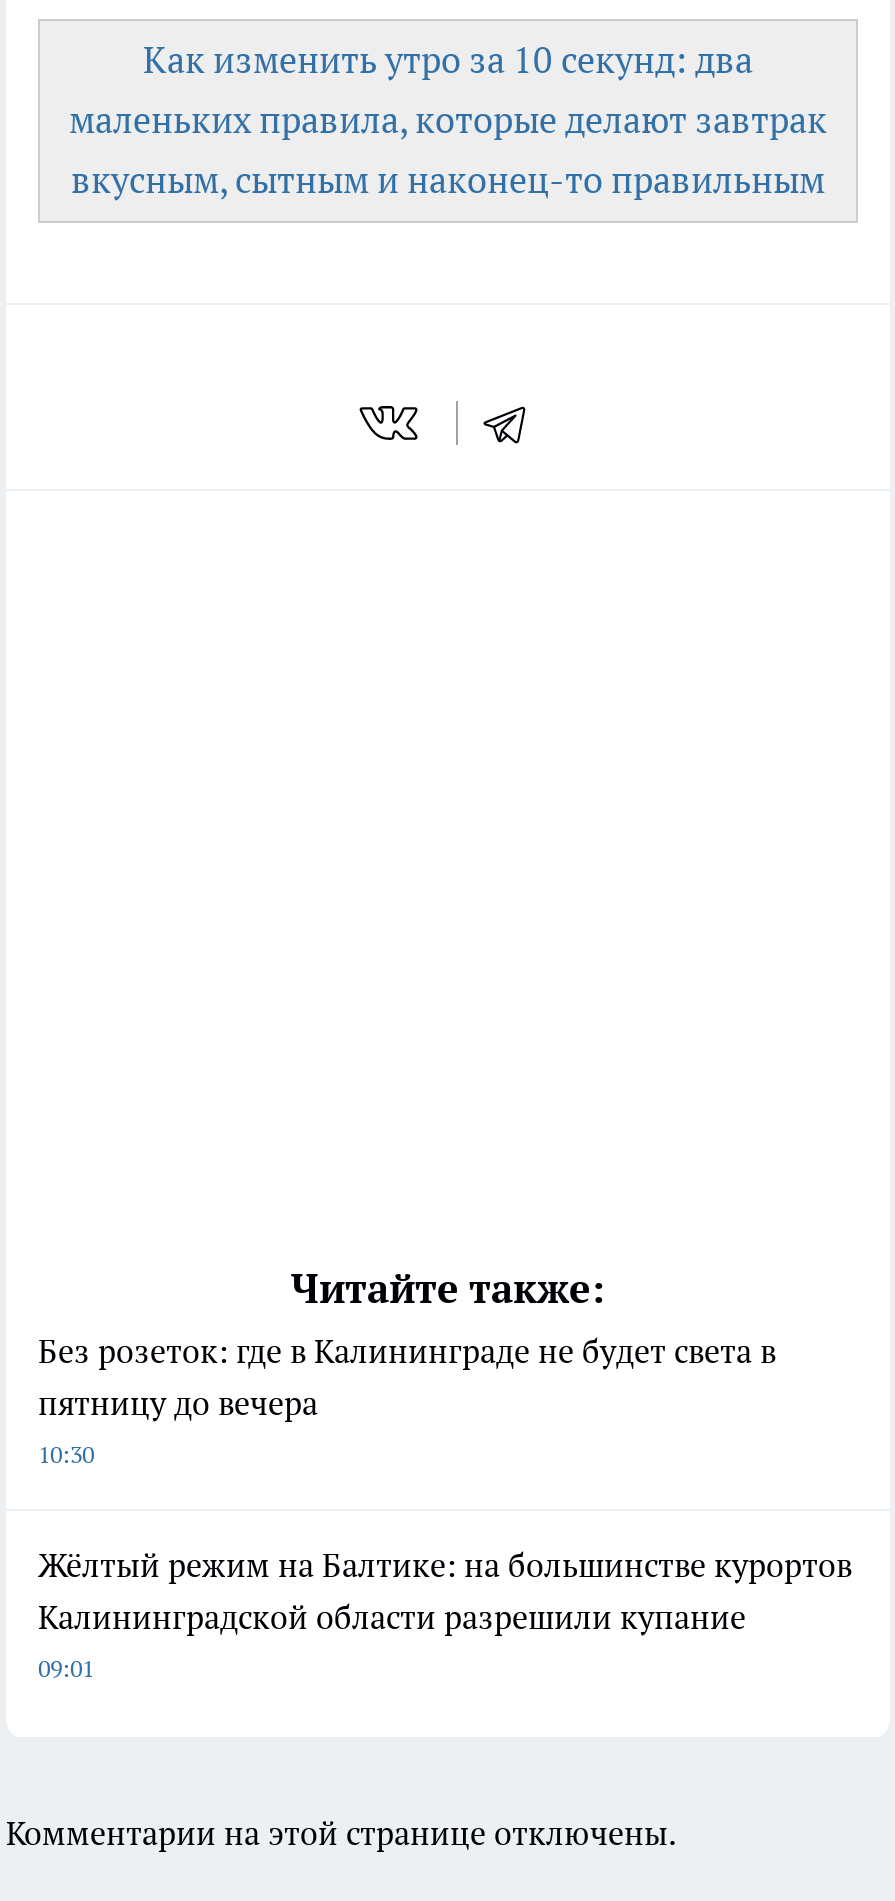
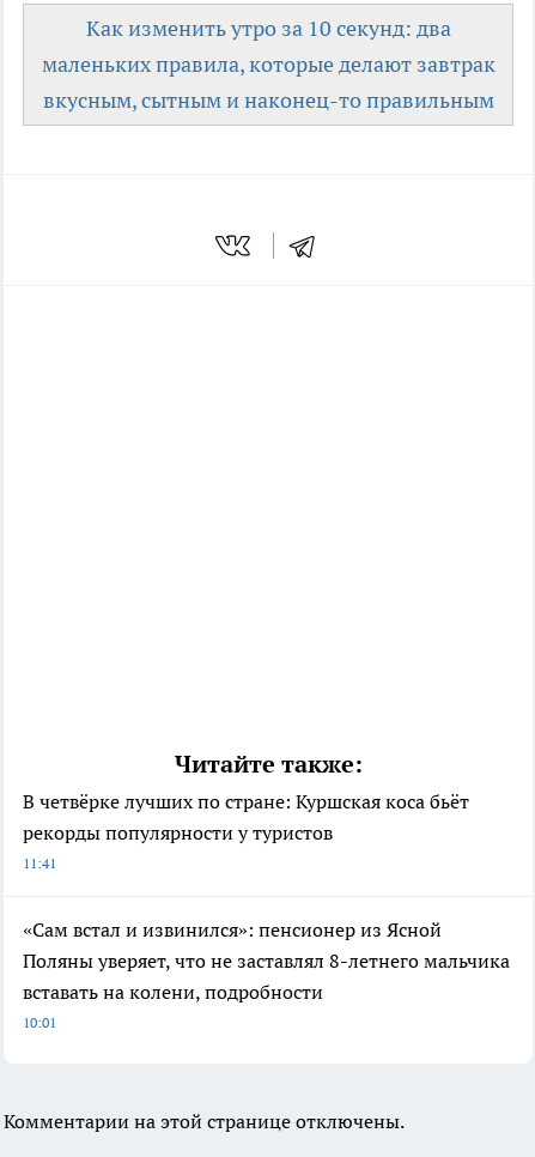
[38,1331,776,1469] Без розеток: где в Калининграде не будет света в | пятницу до вечера | 10:30 -> [23,790,469,872] В четвёрке лучших по стране: Куршская коса бьёт | рекорды популярности у туристов | 11:41
[38,1545,852,1683] Жёлтый режим на Балтике: на большинстве курортов | Калининградской области разрешили купание | 09:01 -> [23,918,510,1031] «Сам встал и извинился»: пенсионер из Ясной | Поляны уверяет, что не заставлял 8-летнего мальчика | вставать на колени, подробности | 10:01

